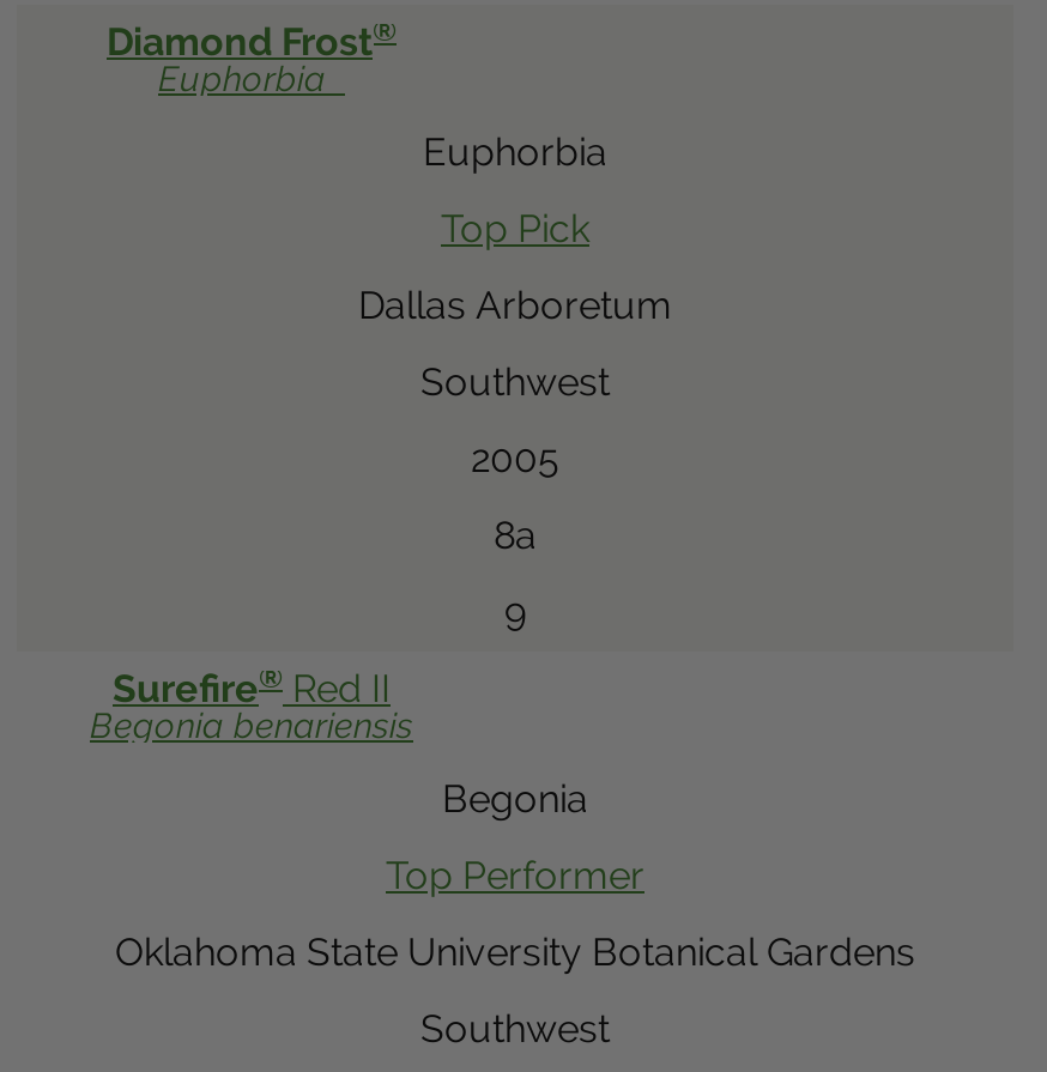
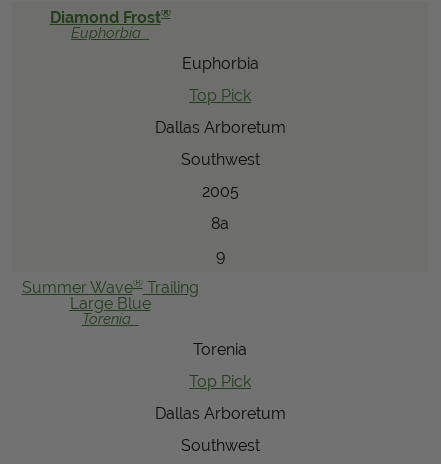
[90,662,413,746] Surefire® Red II | Begonia benariensis -> [21,276,198,327] Summer Wave® Trailing | Large Blue | Torenia
[442,777,588,822] Begonia -> [193,340,247,359] Torenia
[386,854,644,899] Top Performer -> [189,372,251,391] Top Pick
[115,930,915,976] Oklahoma State University Botanical Gardens -> [154,404,285,423] Dallas Arboretum

